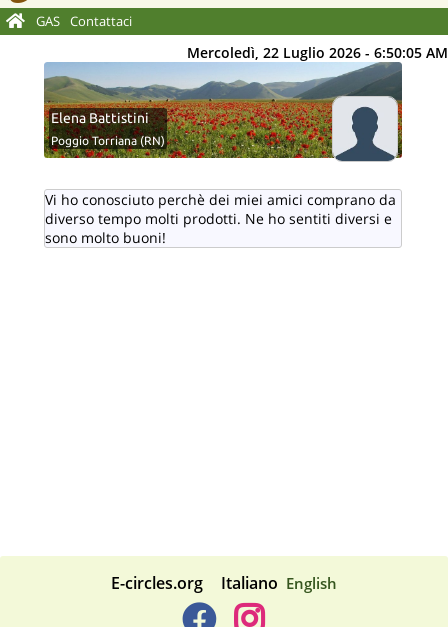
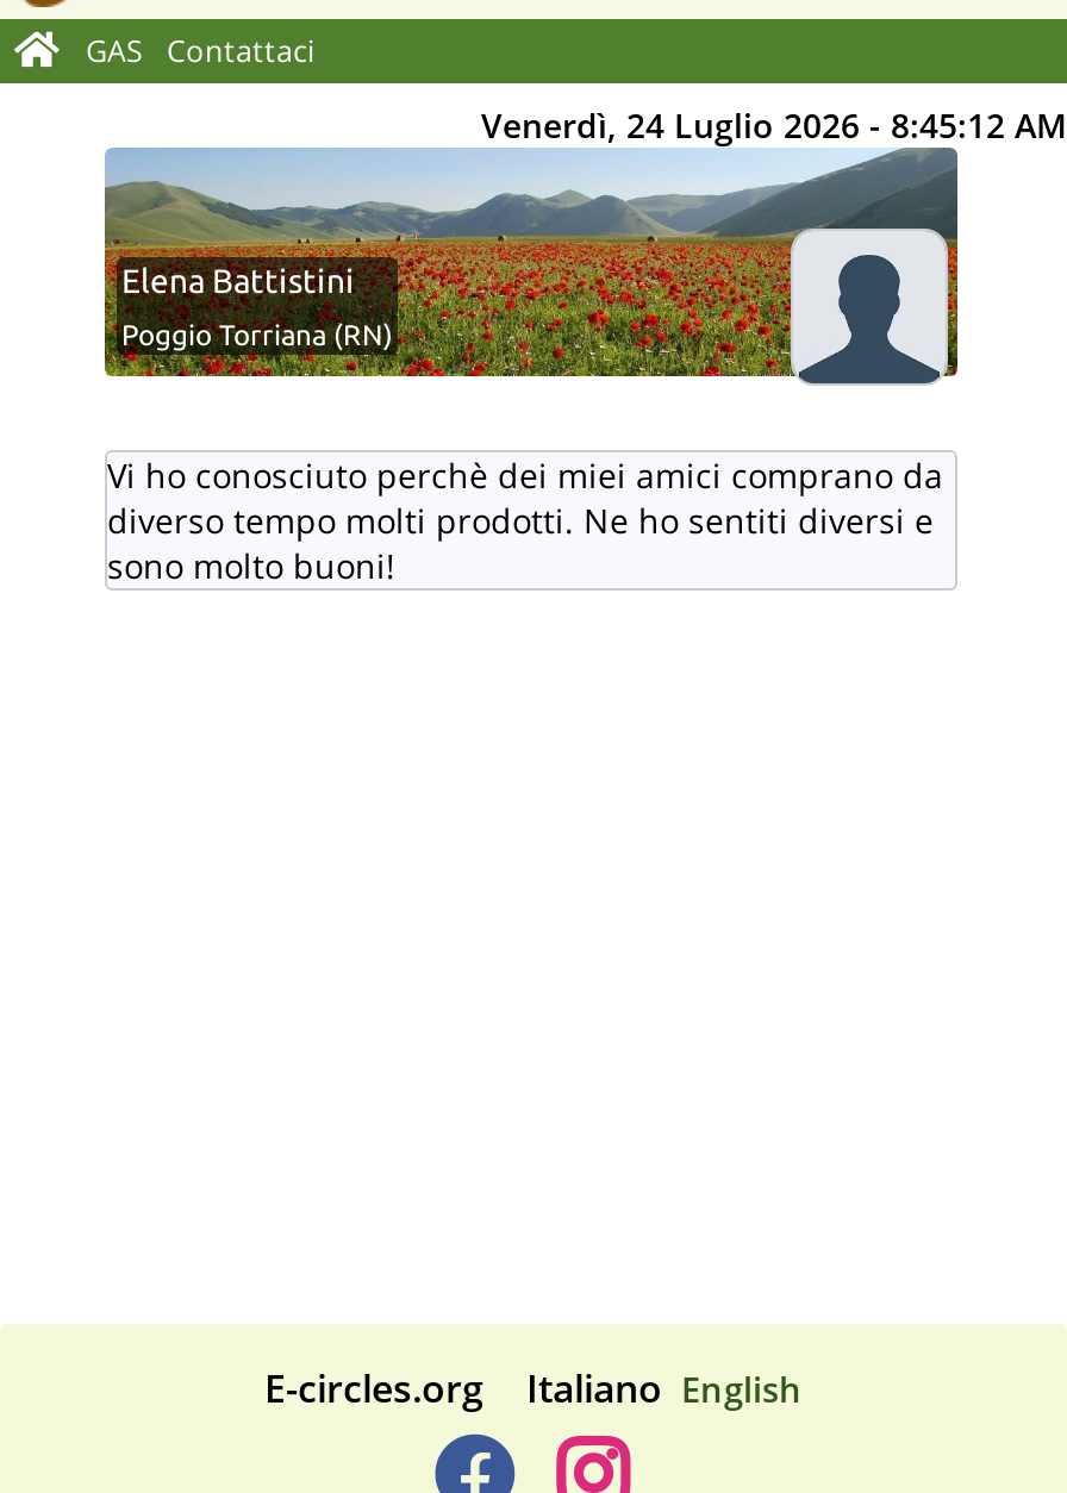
[187,43,448,62] Mercoledì, 22 Luglio 2026 - 6:50:05 AM -> [481,102,1067,148] Venerdì, 24 Luglio 2026 - 8:45:12 AM

